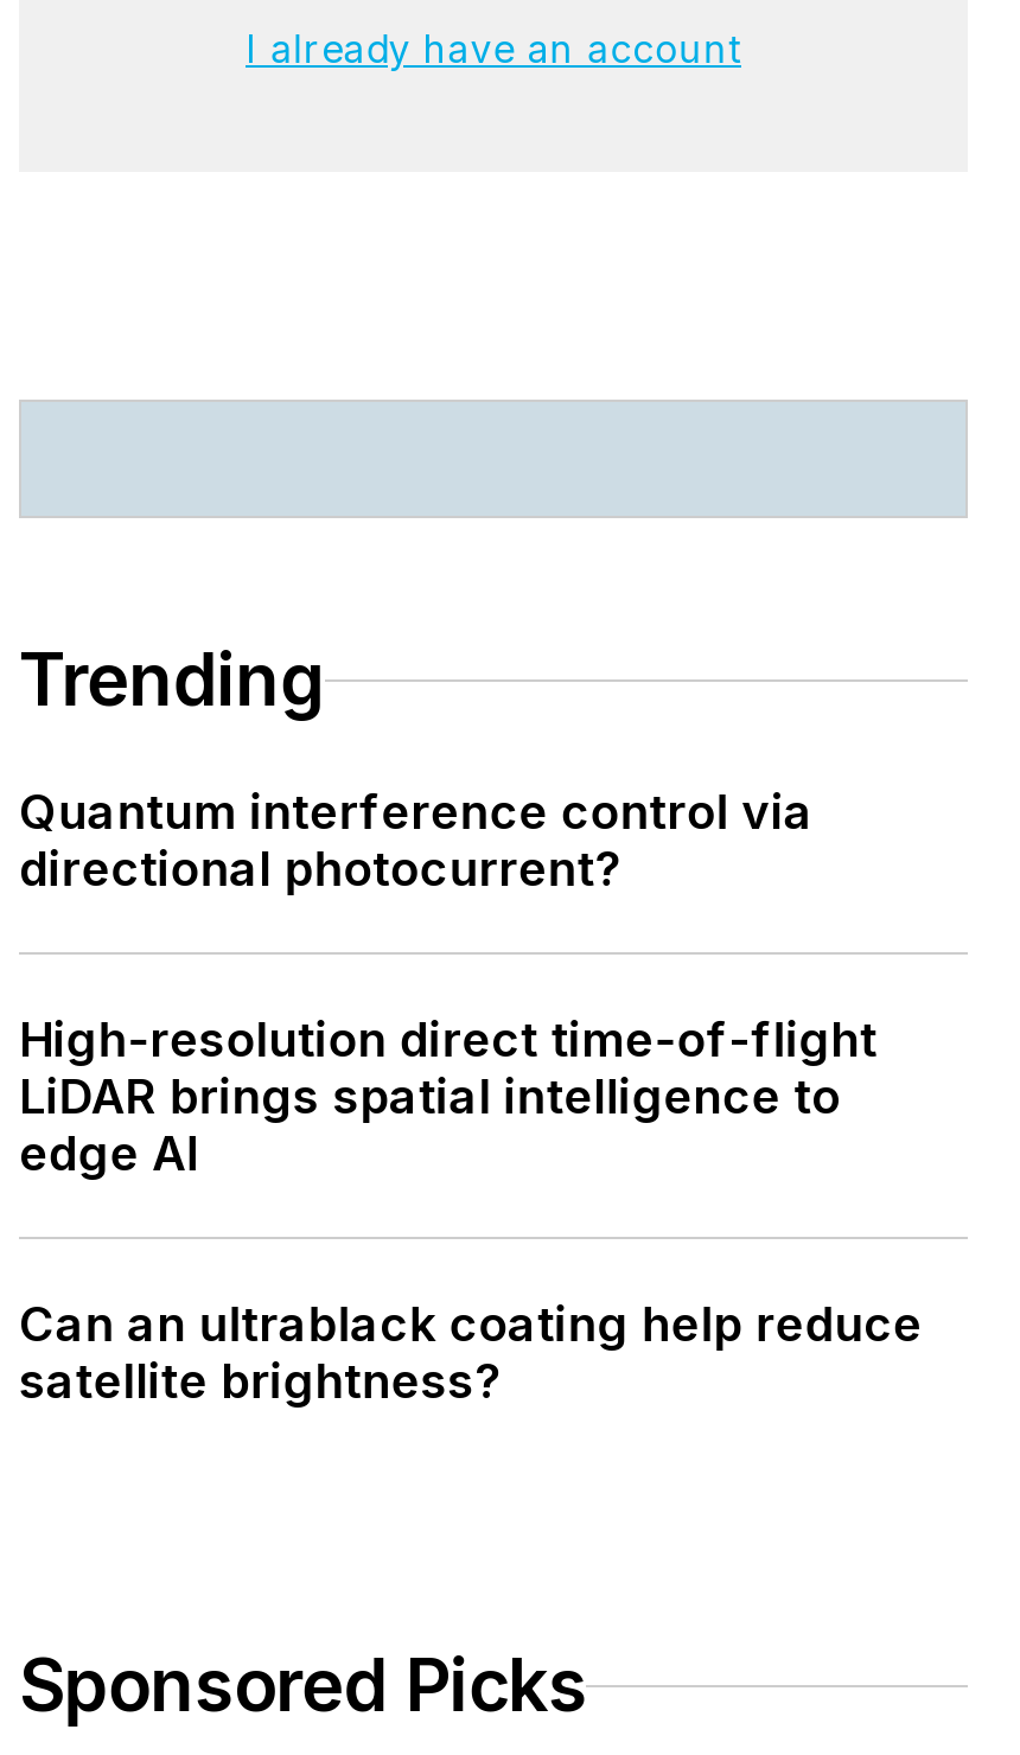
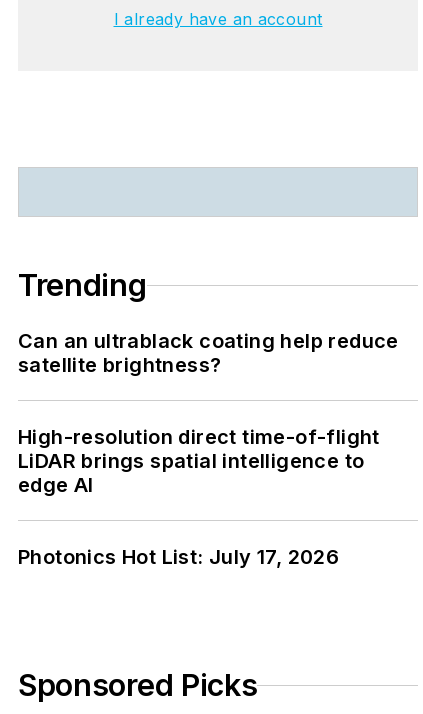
[19,784,813,898] Quantum interference control via | directional photocurrent? -> none
none -> [18,545,339,569] Photonics Hot List: July 17, 2026
moved [19,1297,922,1410] -> [18,329,399,377]: Can an ultrablack coating help reduce | satellite brightness?

